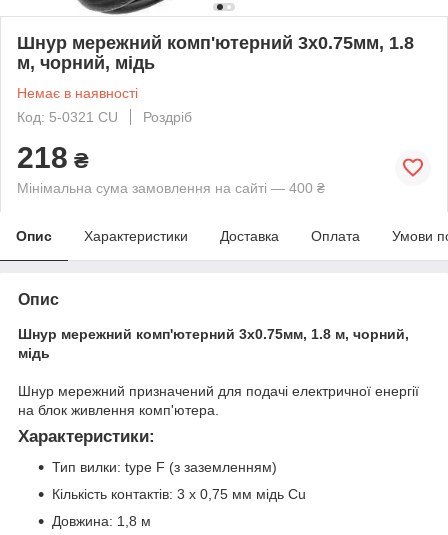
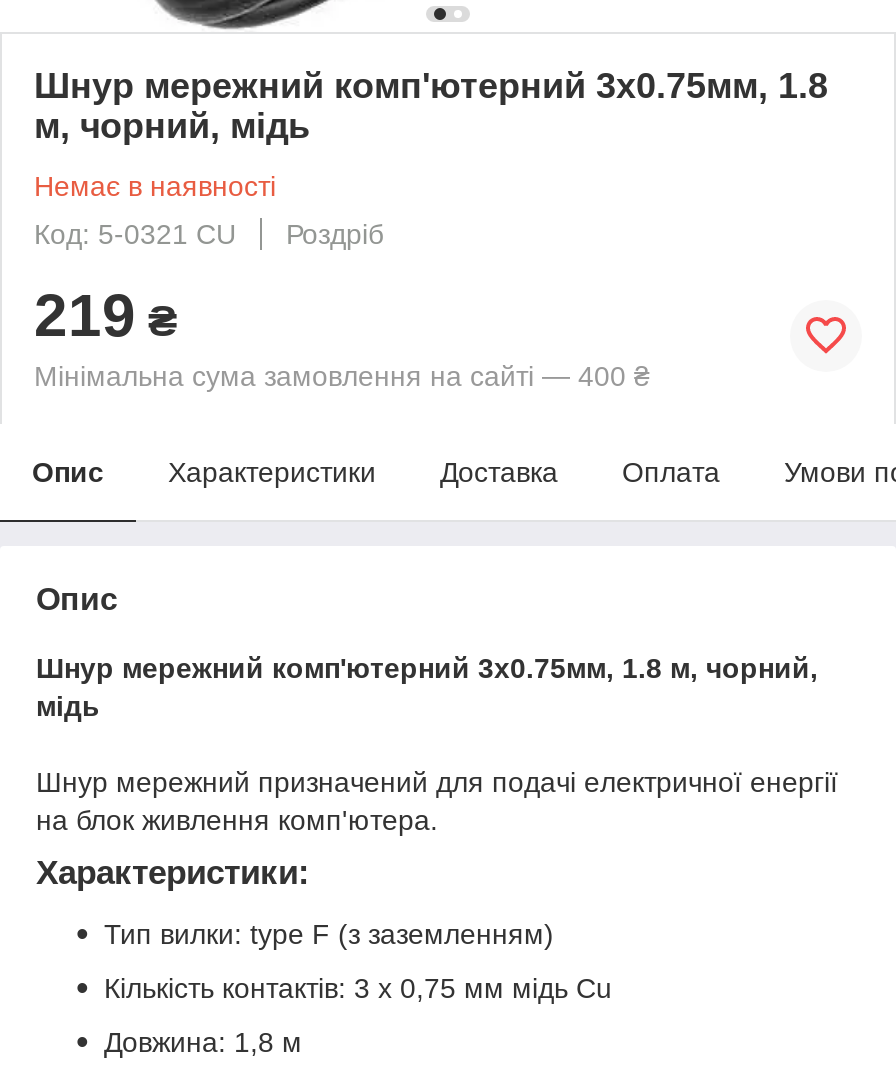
[17,141,89,174] 218 ₴ -> [34,282,178,348] 219 ₴

